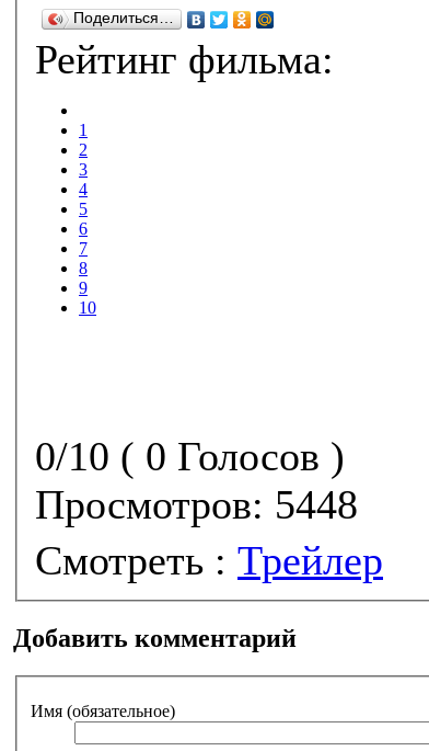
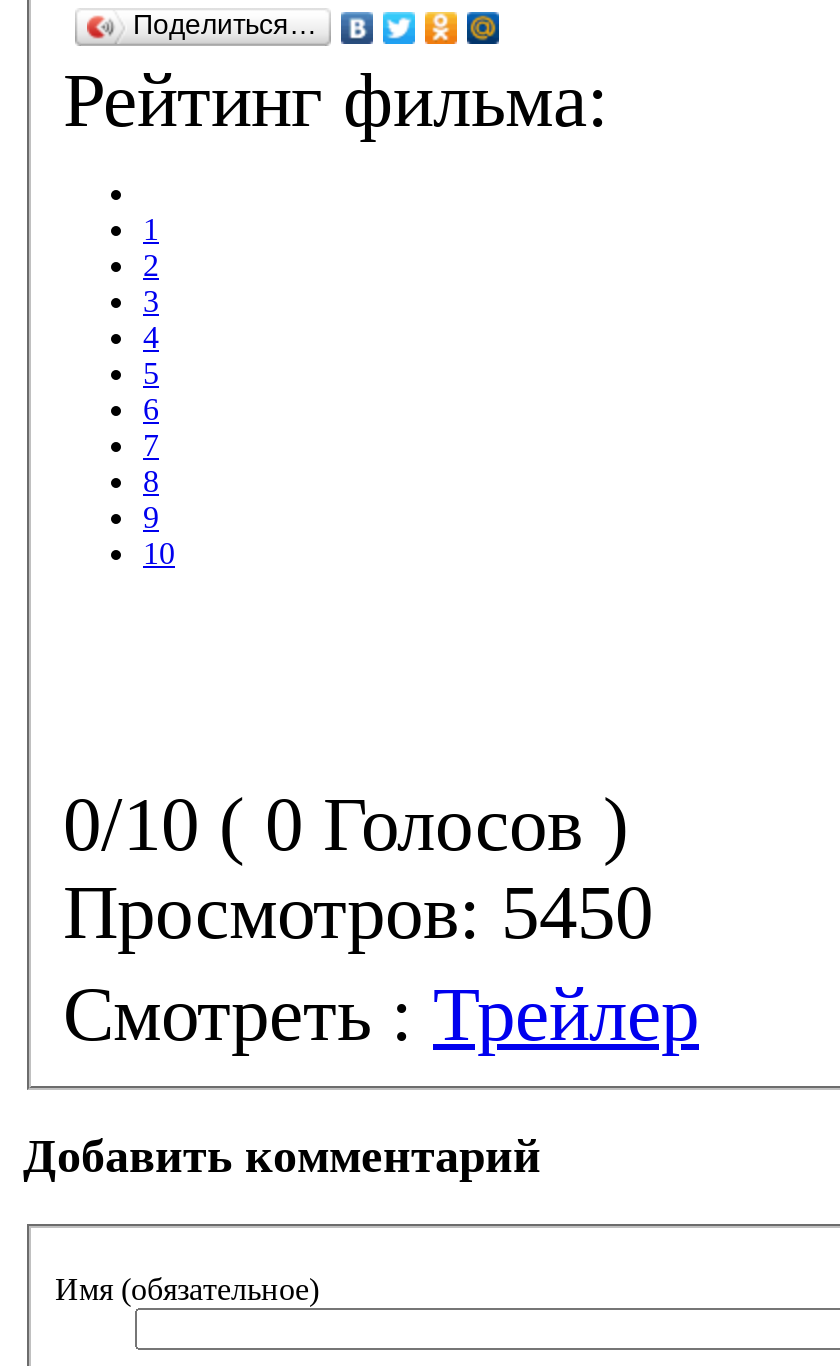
[35,481,358,527] Просмотров: 5448 -> [63,870,653,954] Просмотров: 5450

